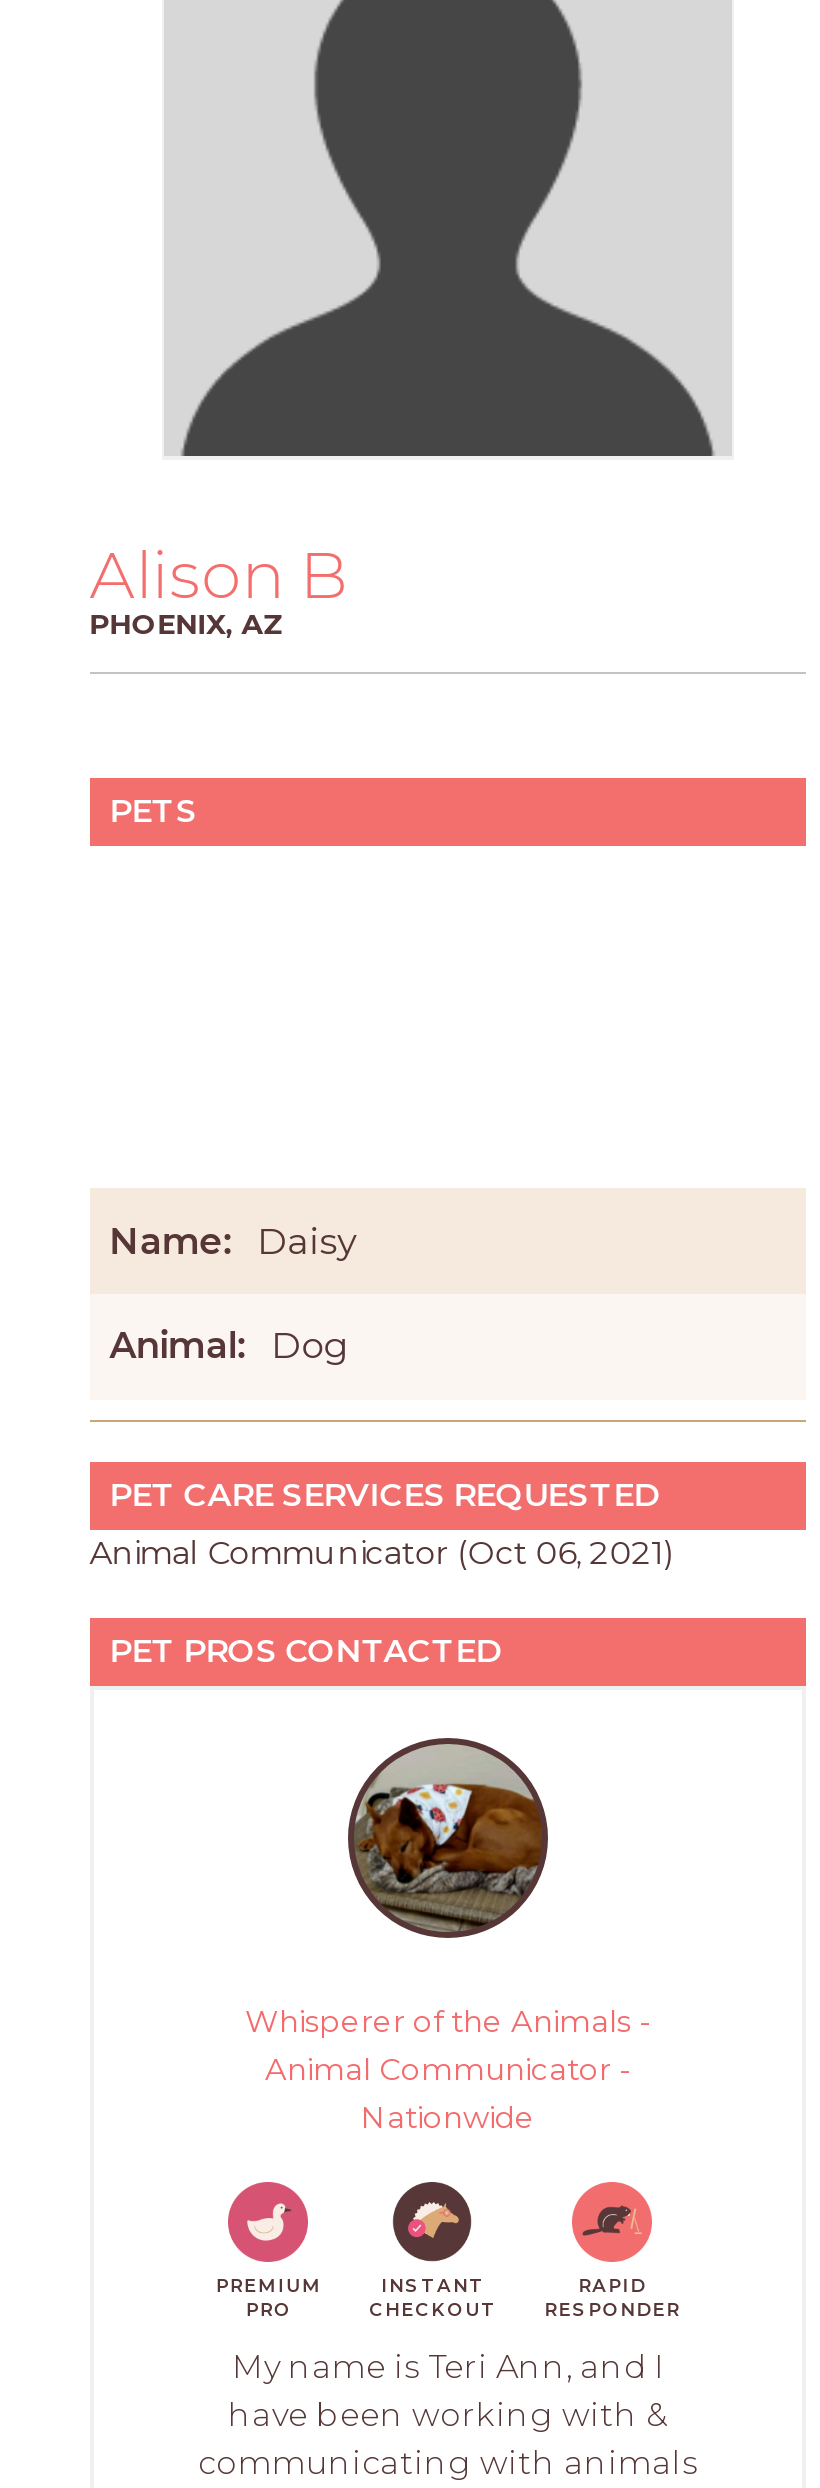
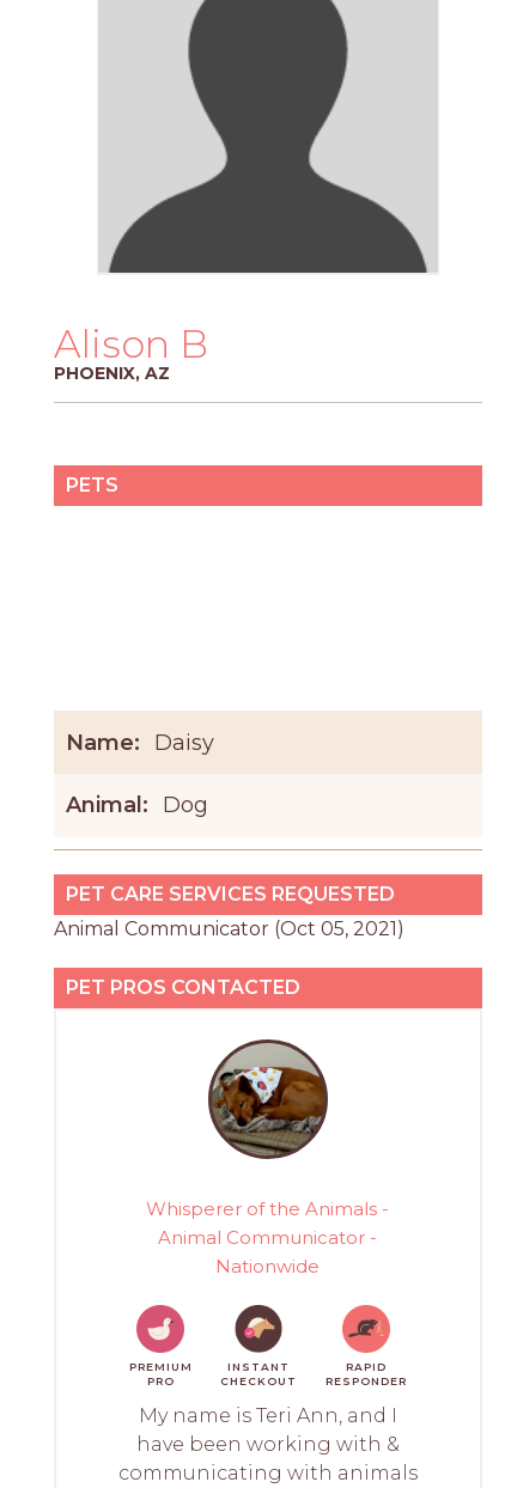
[90,1533,676,1571] Animal Communicator (Oct 06, 2021) -> [54,917,404,940] Animal Communicator (Oct 05, 2021)

